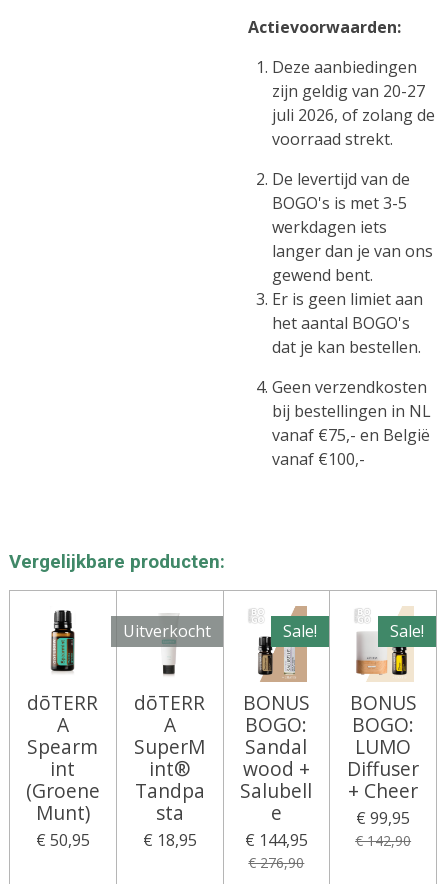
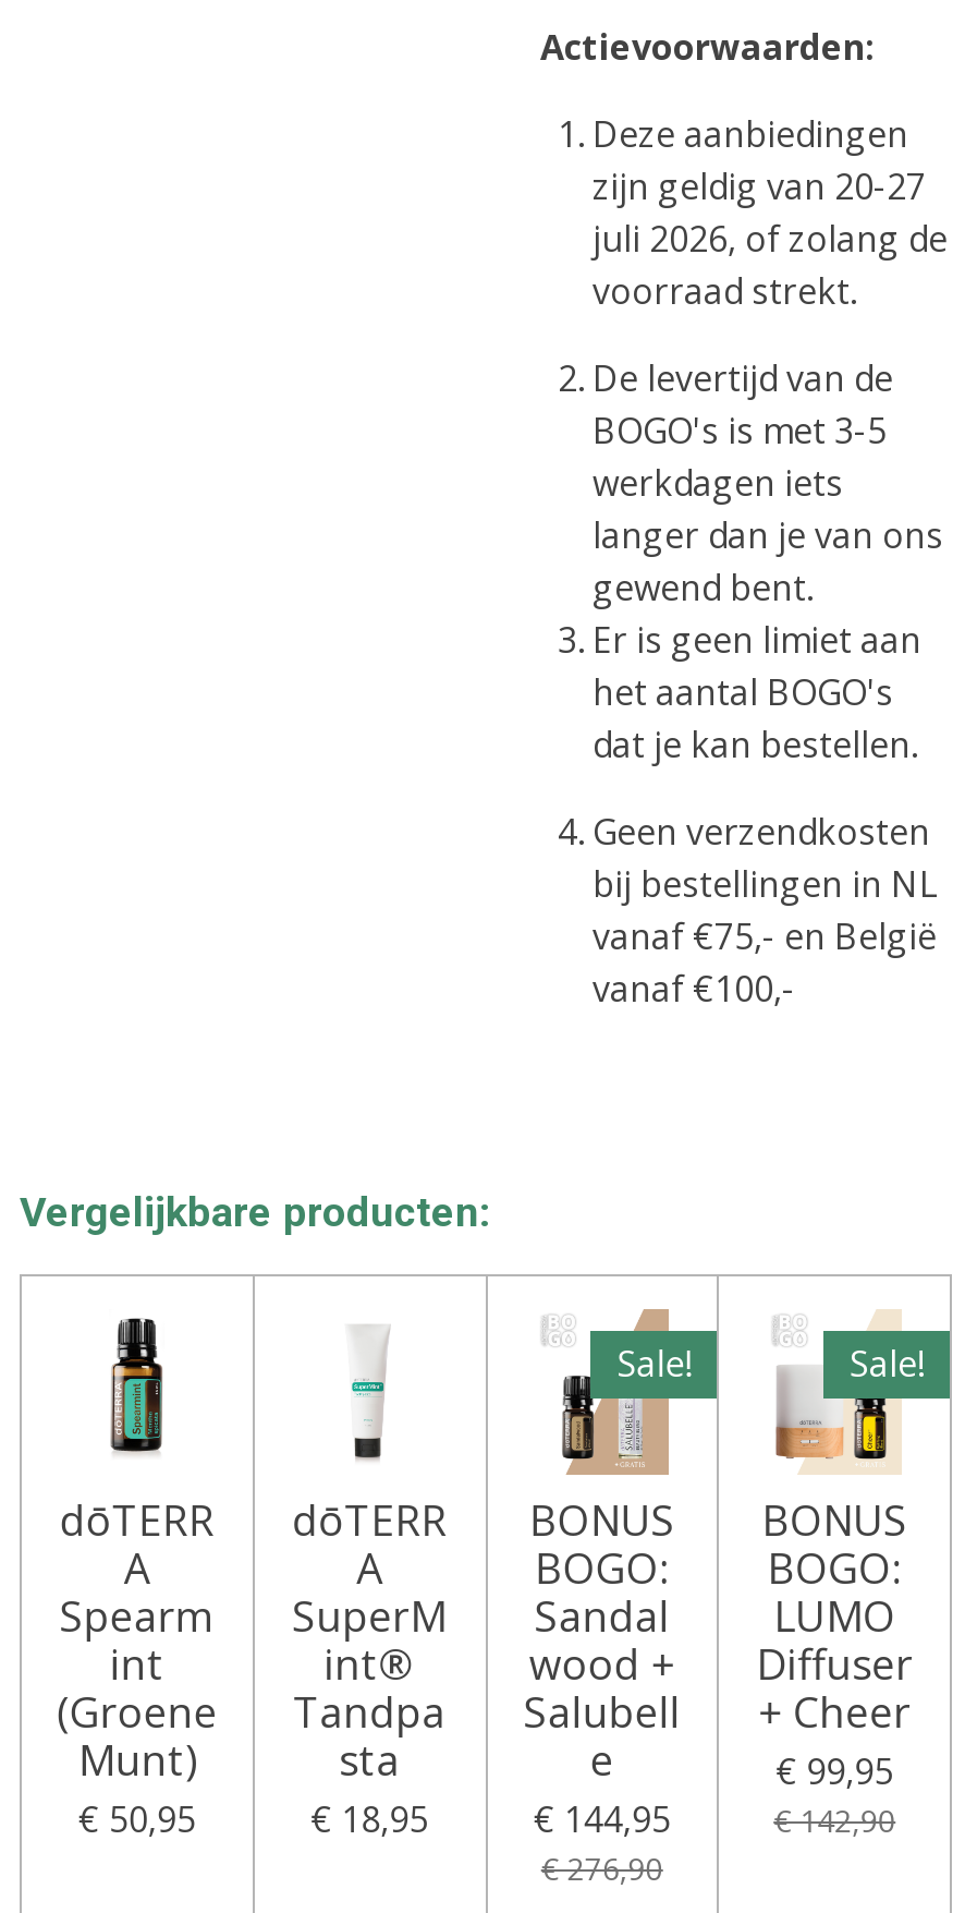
[122,620,210,642] Uitverkocht -> none

